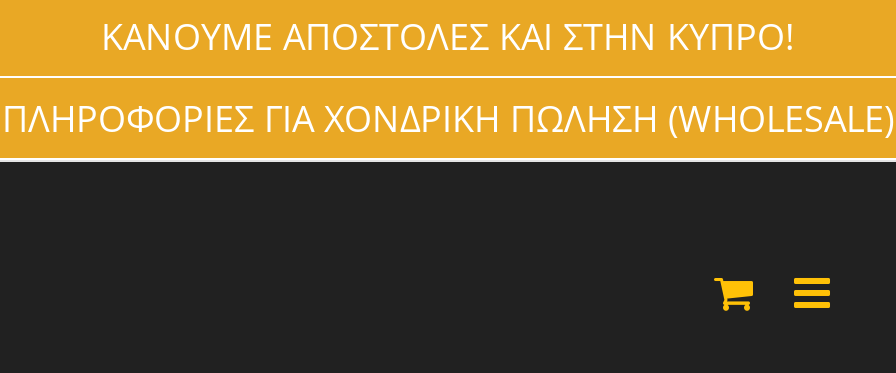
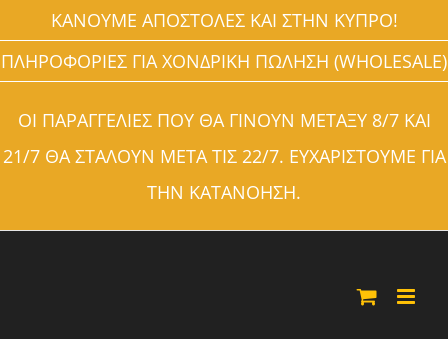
none -> [2,108,445,204] ΟΙ ΠΑΡΑΓΓΕΛΙΕΣ ΠΟΥ ΘΑ ΓΙΝΟΥΝ ΜΕΤΑΞΥ 8/7 ΚΑΙ | 21/7 ΘΑ ΣΤΑΛΟΥΝ ΜΕΤΑ ΤΙΣ 22/7. ΕΥΧΑΡΙΣΤΟΥΜΕ ΓΙΑ | ΤΗΝ ΚΑΤΑΝΟΗΣΗ.

